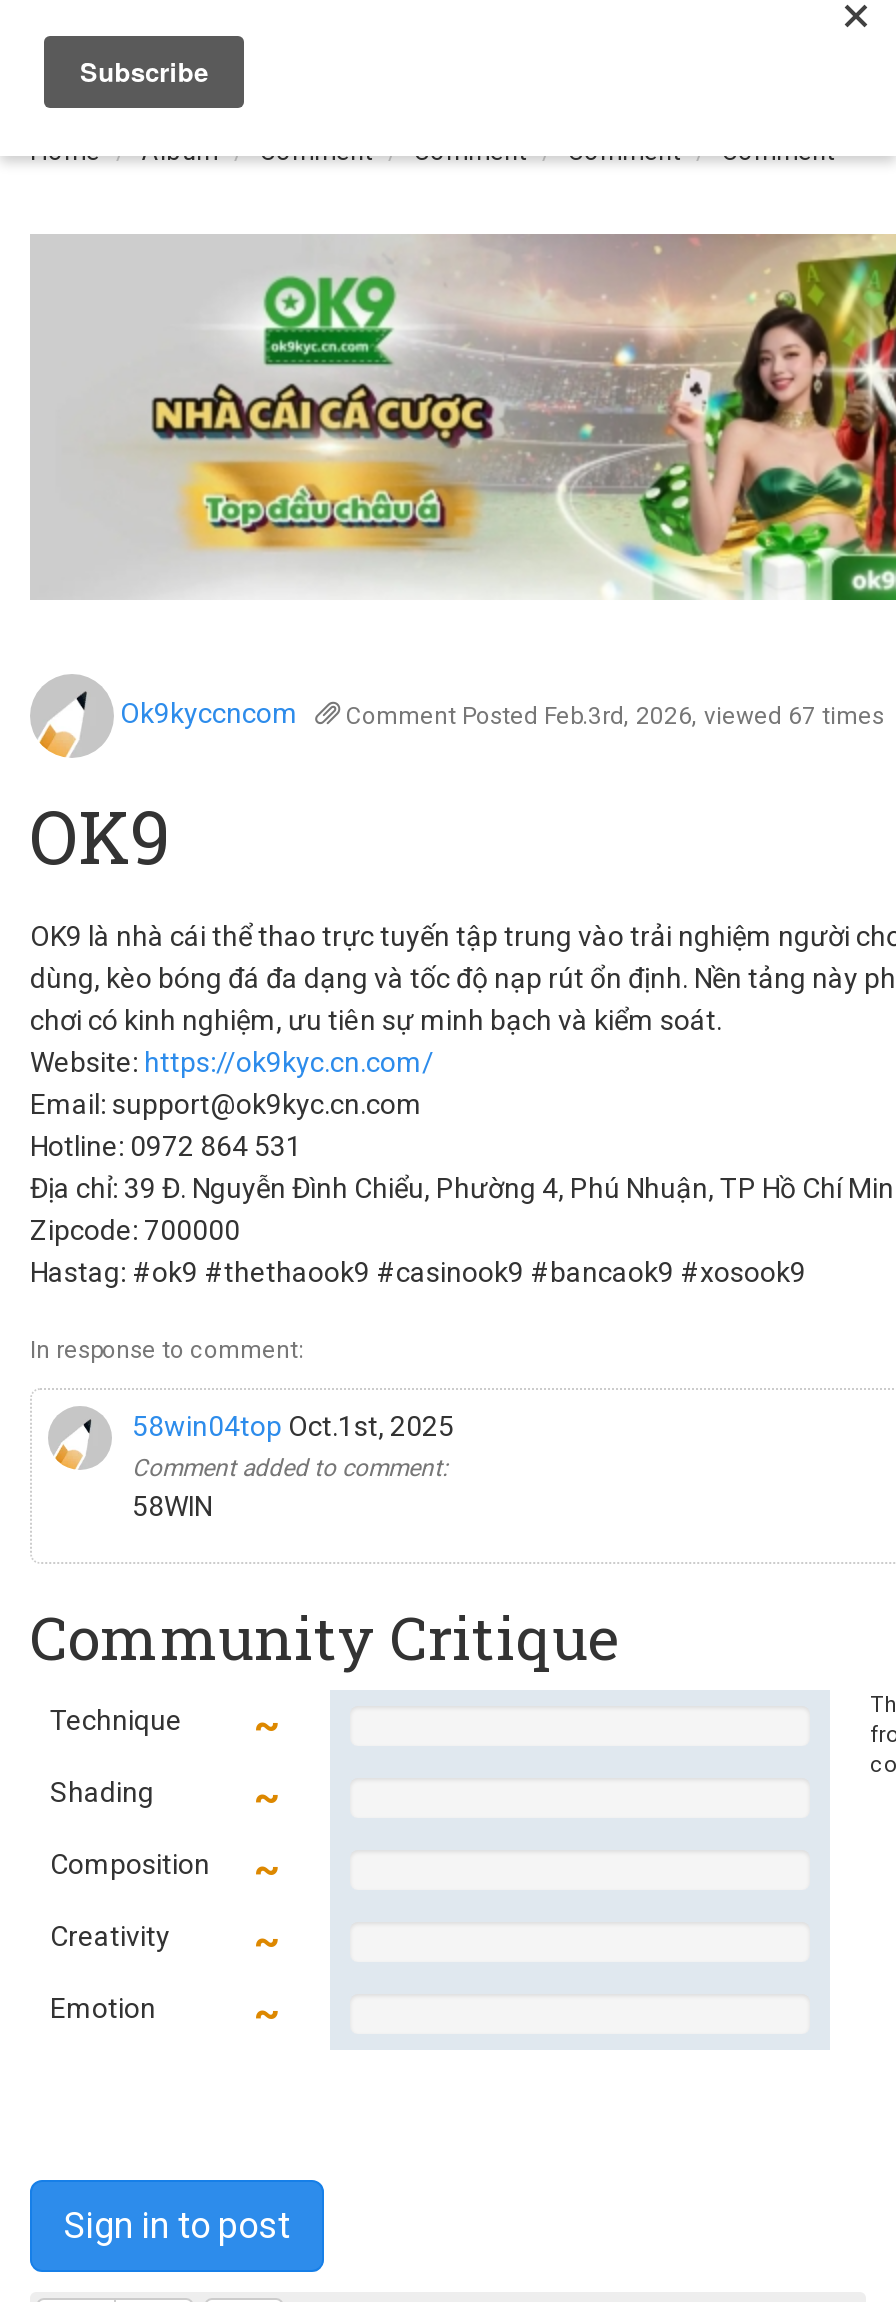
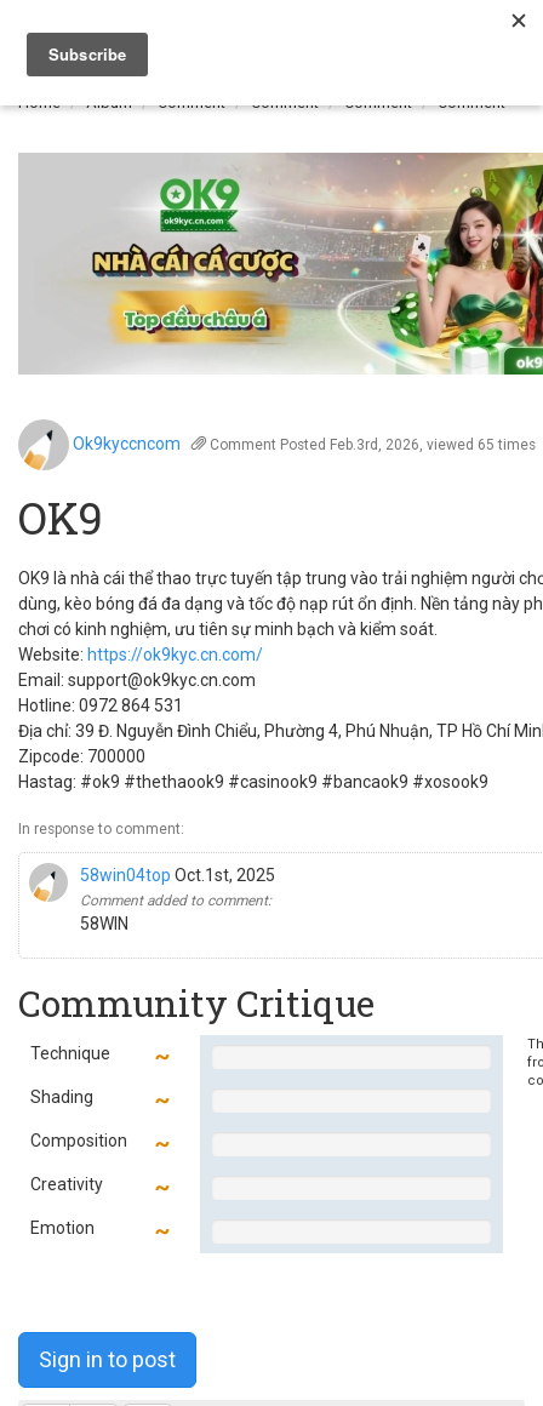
[346,701,884,729] Comment Posted Feb.3rd, 2026, viewed 67 times -> [210,436,536,453] Comment Posted Feb.3rd, 2026, viewed 65 times

